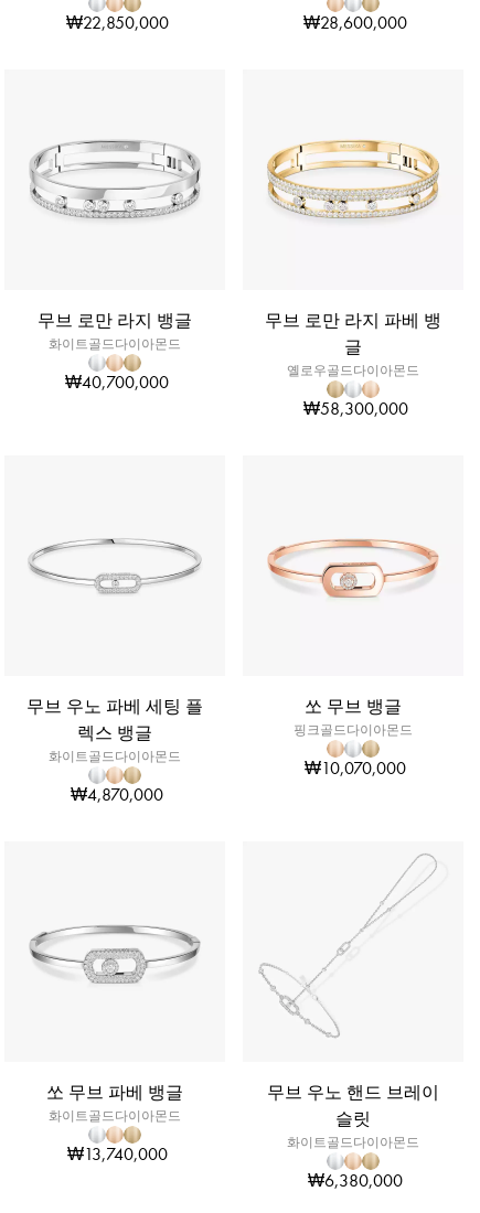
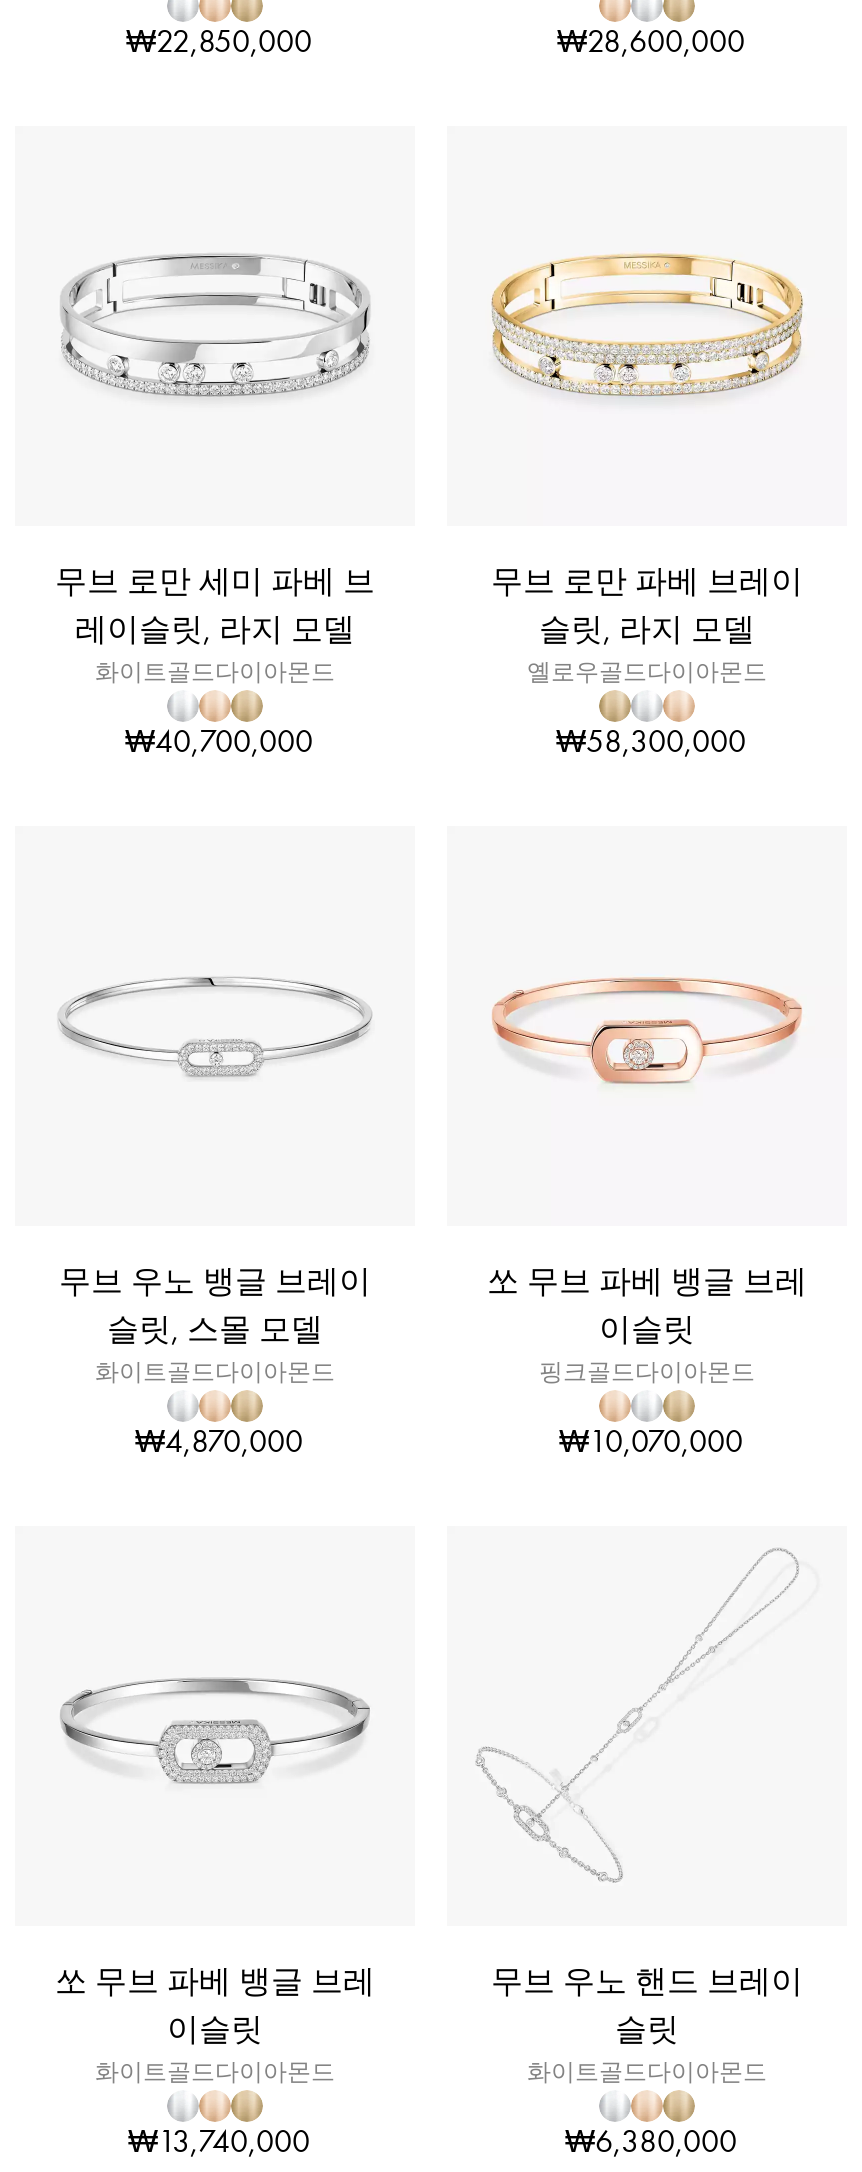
[38,309,192,330] 무브 로만 라지 뱅글 -> [55,561,375,647] 무브 로만 세미 파베 브 | 레이슬릿, 라지 모델
[265,309,441,357] 무브 로만 라지 파베 뱅 | 글 -> [491,561,803,647] 무브 로만 파베 브레이 | 슬릿, 라지 모델
moved [49,336,181,392] -> [95,657,335,759]: 화이트골드다이아몬드 | ₩40,700,000
[26,695,203,743] 무브 우노 파베 세팅 플 | 렉스 뱅글 -> [59,1261,371,1347] 무브 우노 뱅글 브레이 | 슬릿, 스몰 모델
[305,695,402,716] 쏘 무브 뱅글 -> [487,1261,807,1347] 쏘 무브 파베 뱅글 브레 | 이슬릿
moved [294,722,413,778] -> [539,1357,755,1459]: 핑크골드다이아몬드 | ₩10,070,000
[46,1081,183,1102] 쏘 무브 파베 뱅글 -> [55,1961,375,2047] 쏘 무브 파베 뱅글 브레 | 이슬릿
moved [49,1108,181,1164] -> [95,2057,335,2159]: 화이트골드다이아몬드 | ₩13,740,000

